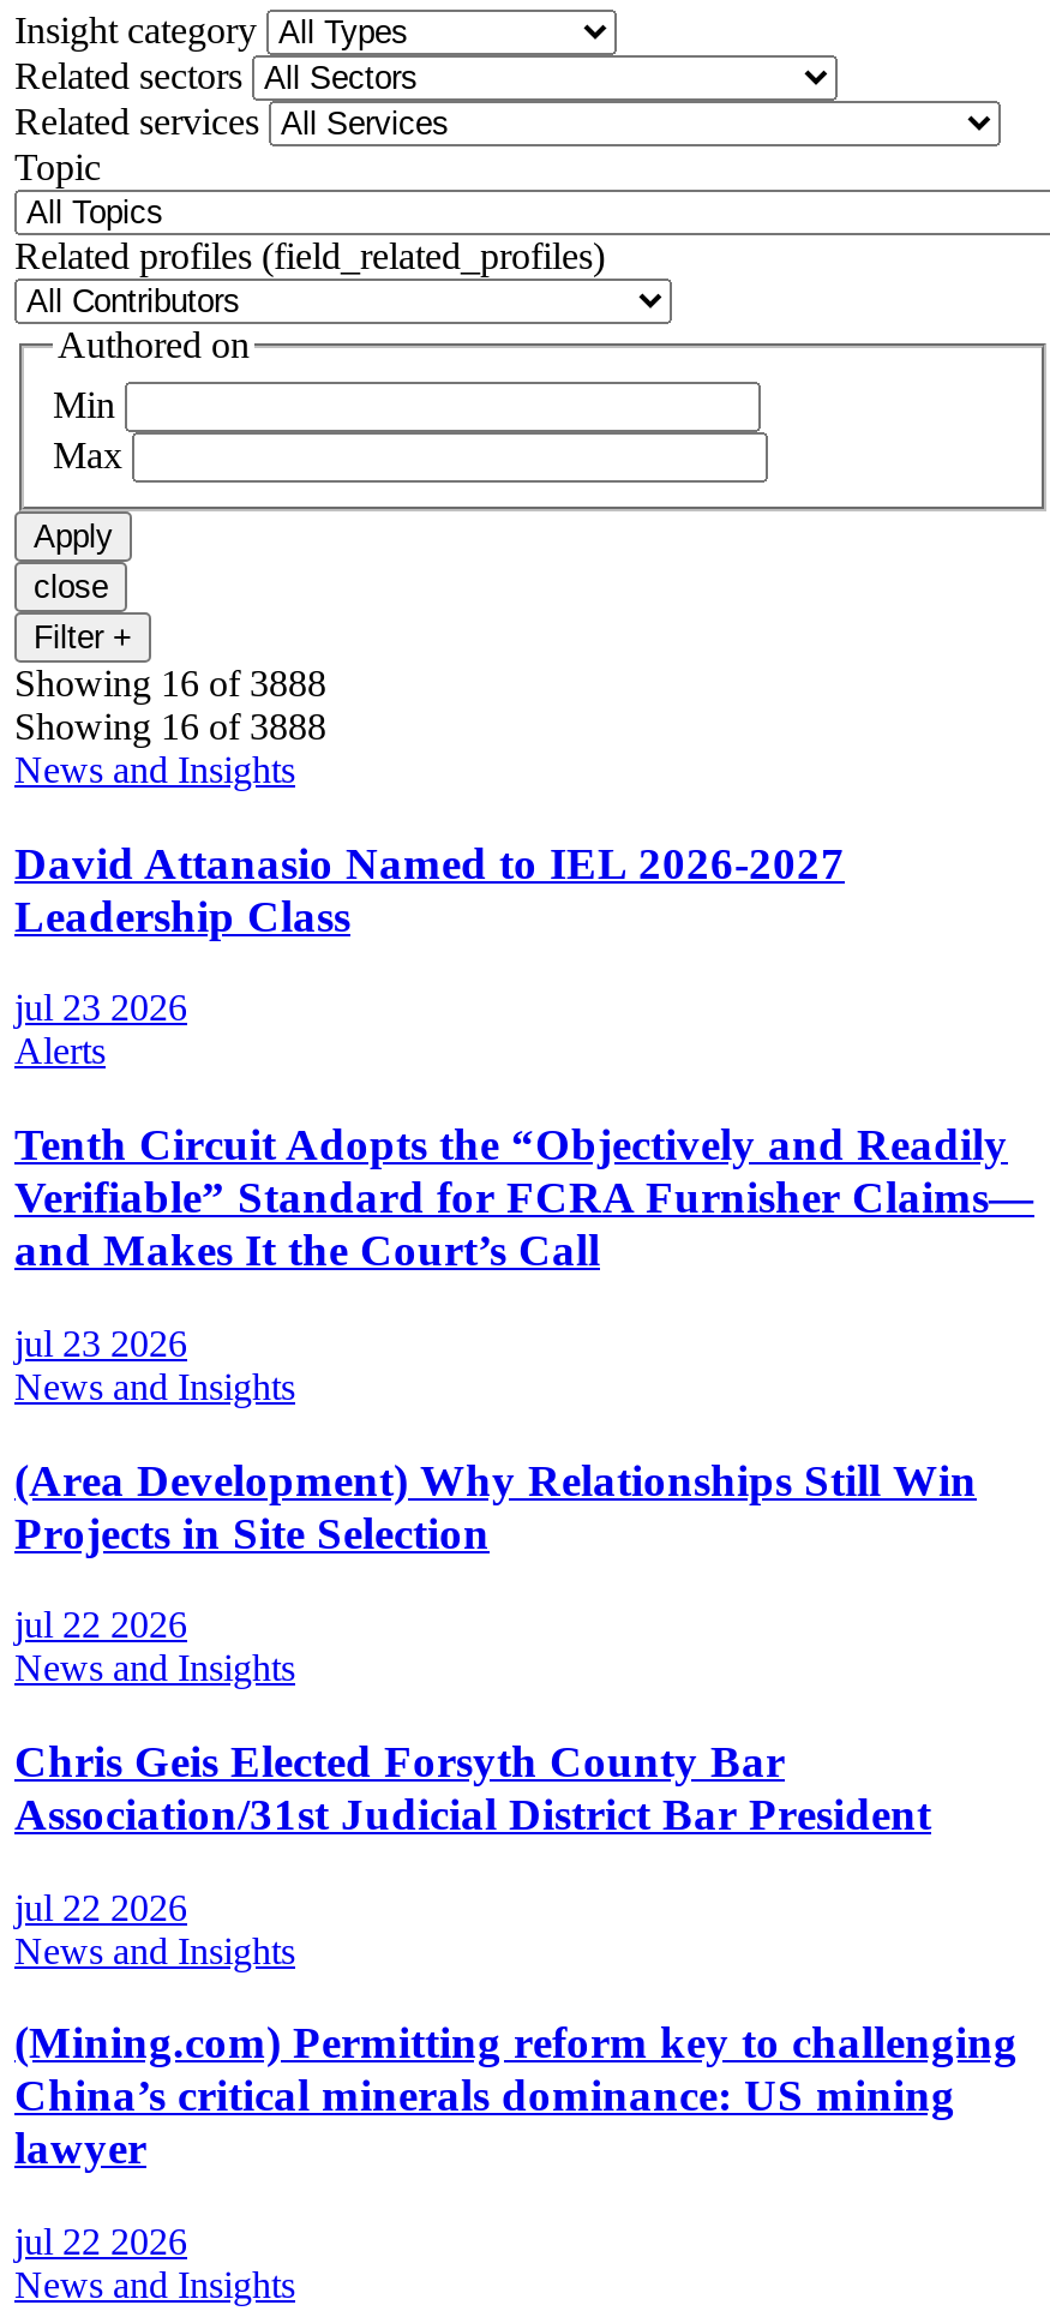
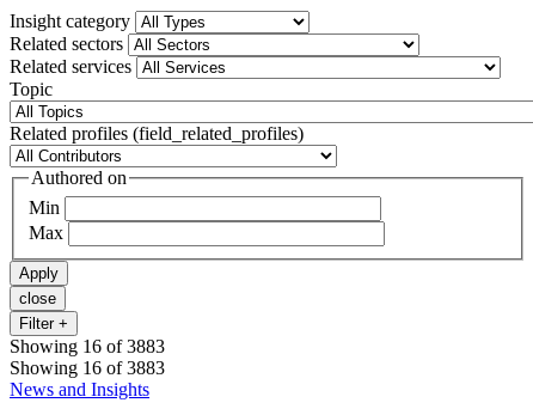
[14,663,1034,2262] Showing 16 of 3888 | Showing 16 of 3888 | News and Insights | David Attanasio Named to IEL 2026-2027 | Leadership Class | jul 23 2026 | Alerts | Tenth Circuit Adopts the “Objectively and Readily | Verifiable” Standard for FCRA Furnisher Claims— | and Makes It the Court’s Call | jul 23 2026 | News and Insights | (Area Development) Why Relationships Still Win | Projects in Site Selection | jul 22 2026 | News and Insights | Chris Geis Elected Forsyth County Bar | Association/31st Judicial District Bar President | jul 22 2026 | News and Insights | (Mining.com) Permitting reform key to challenging | China’s critical minerals dominance: US mining | lawyer | jul 22 2026 -> [10,336,165,378] Showing 16 of 3883 | Showing 16 of 3883

